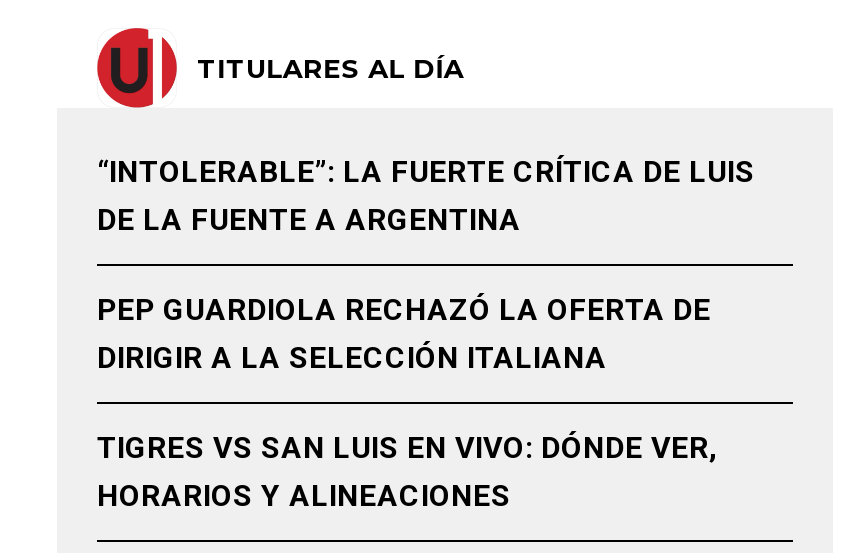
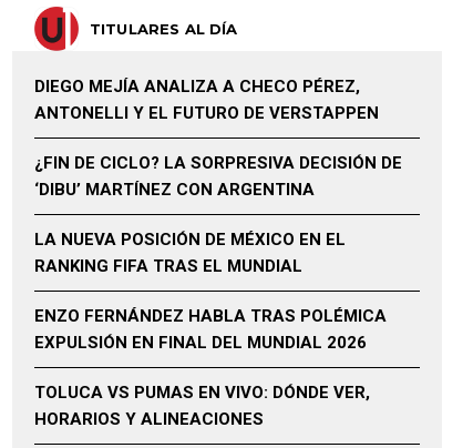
[97,153,755,465] “INTOLERABLE”: LA FUERTE CRÍTICA DE LUIS | DE LA FUENTE A ARGENTINA | PEP GUARDIOLA RECHAZÓ LA OFERTA DE | DIRIGIR A LA SELECCIÓN ITALIANA | TIGRES VS SAN LUIS EN VIVO: DÓNDE VER, -> [34,77,402,403] DIEGO MEJÍA ANALIZA A CHECO PÉREZ, | ANTONELLI Y EL FUTURO DE VERSTAPPEN | ¿FIN DE CICLO? LA SORPRESIVA DECISIÓN DE | ‘DIBU’ MARTÍNEZ CON ARGENTINA | LA NUEVA POSICIÓN DE MÉXICO EN EL | RANKING FIFA TRAS EL MUNDIAL | ENZO FERNÁNDEZ HABLA TRAS POLÉMICA | EXPULSIÓN EN FINAL DEL MUNDIAL 2026 | TOLUCA VS PUMAS EN VIVO: DÓNDE VER,

